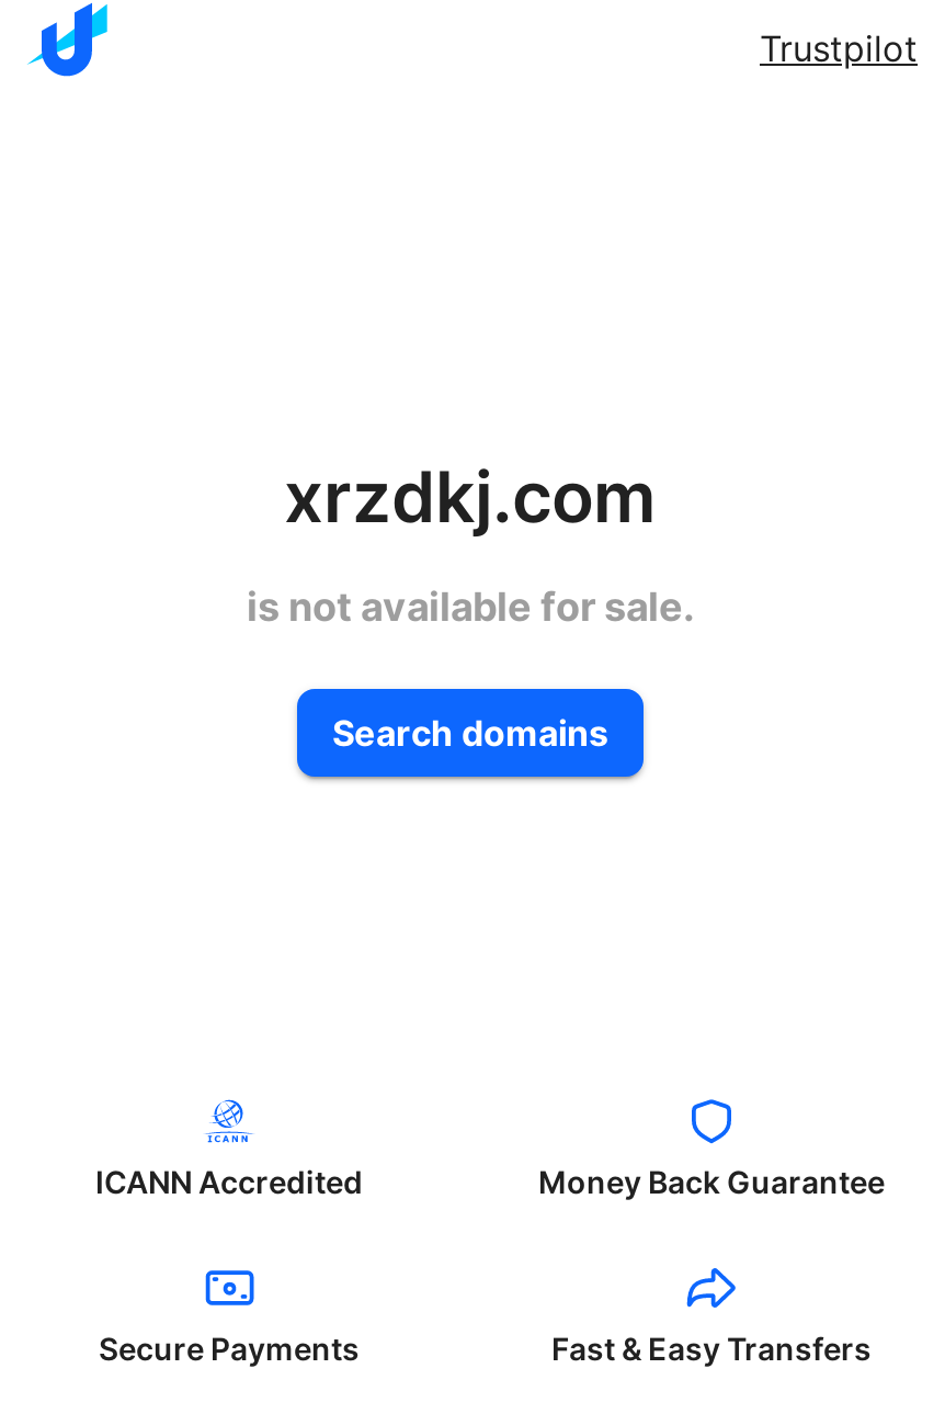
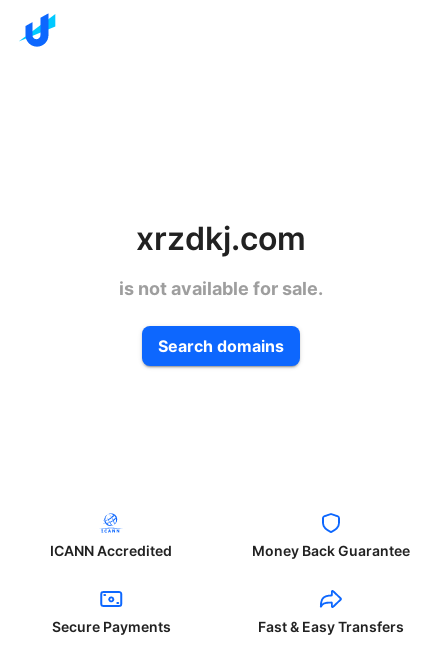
[760,26,918,70] Trustpilot -> none

